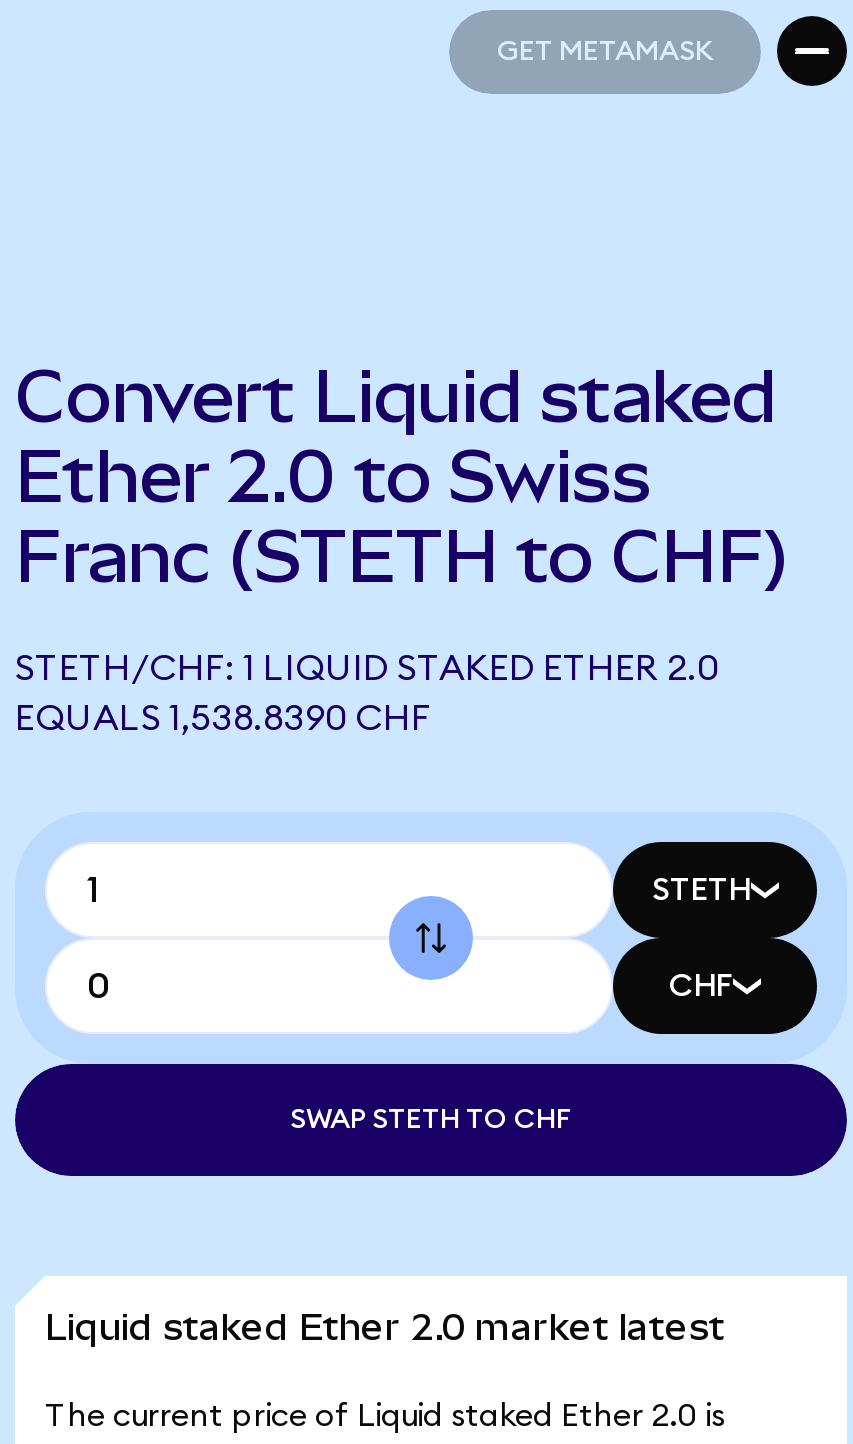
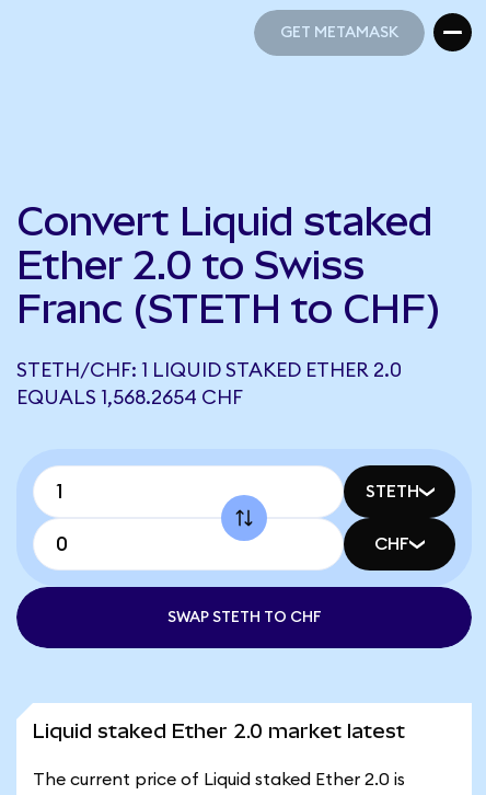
[15,700,431,736] EQUALS 1,538.8390 CHF -> [16,388,243,407] EQUALS 1,568.2654 CHF

